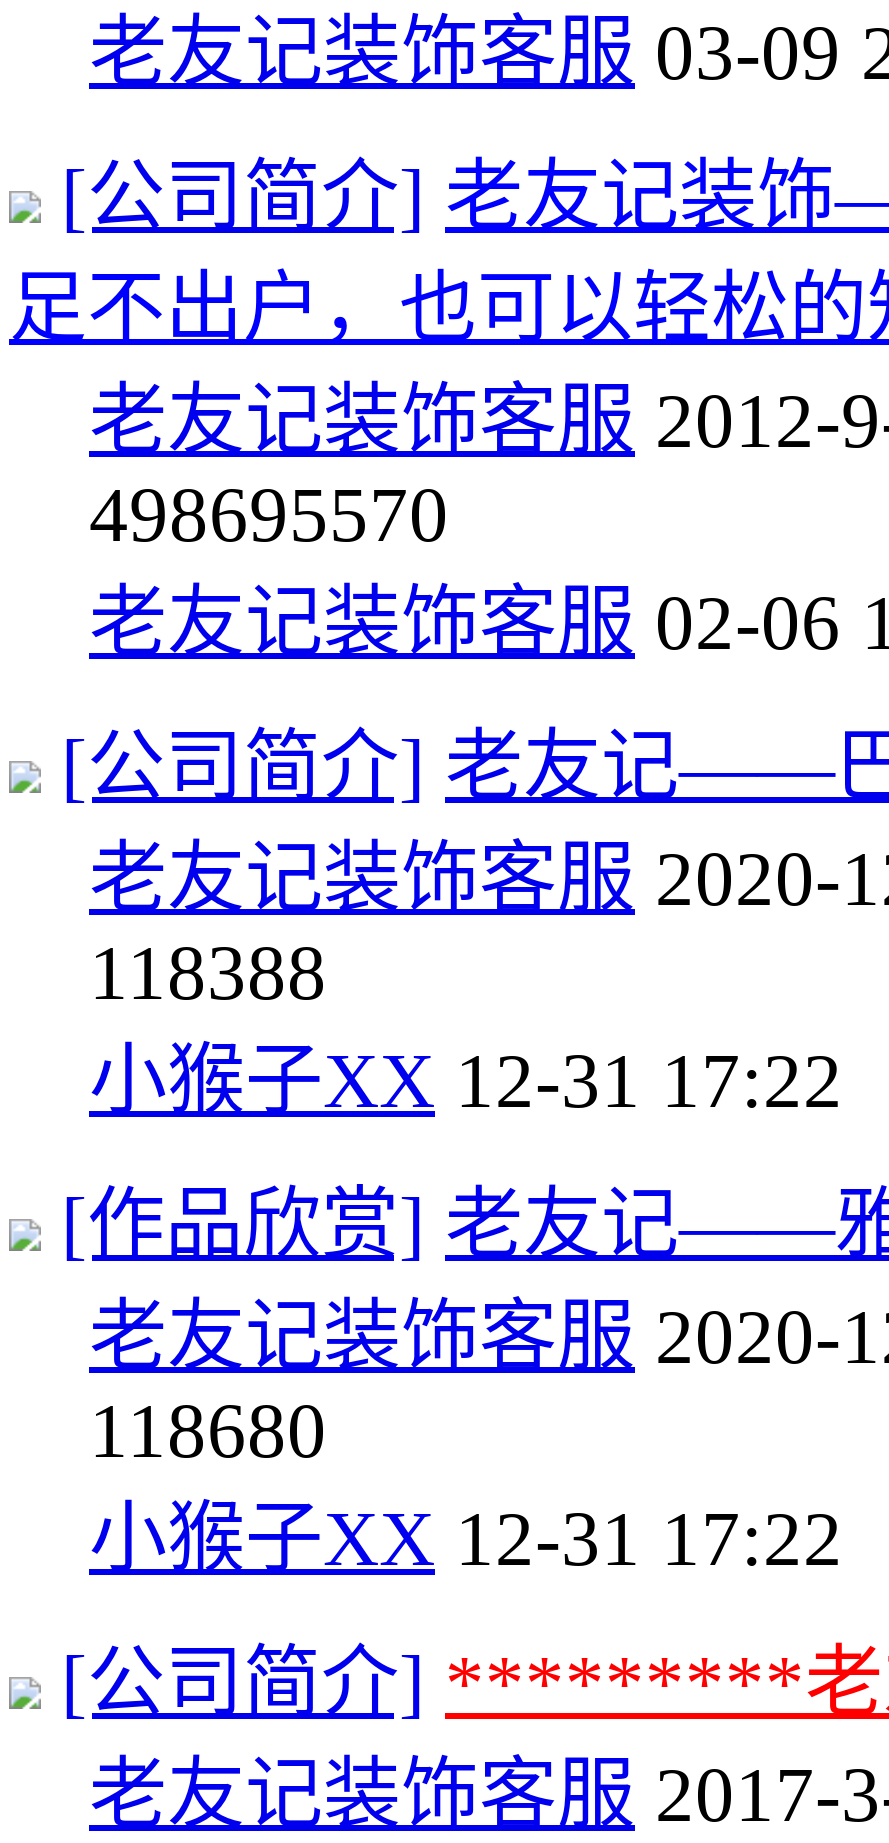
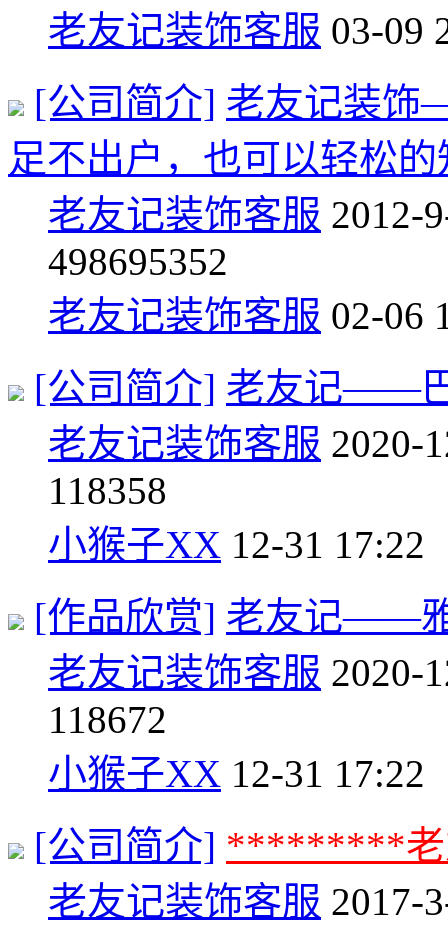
[89,471,449,557] 498695570 -> [48,240,228,283] 498695352
[89,929,327,1015] 1 18388 -> [48,469,167,512] 1 18358
[89,1387,327,1473] 1 18680 -> [48,698,167,741] 1 18672

